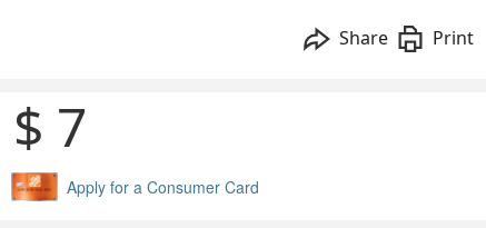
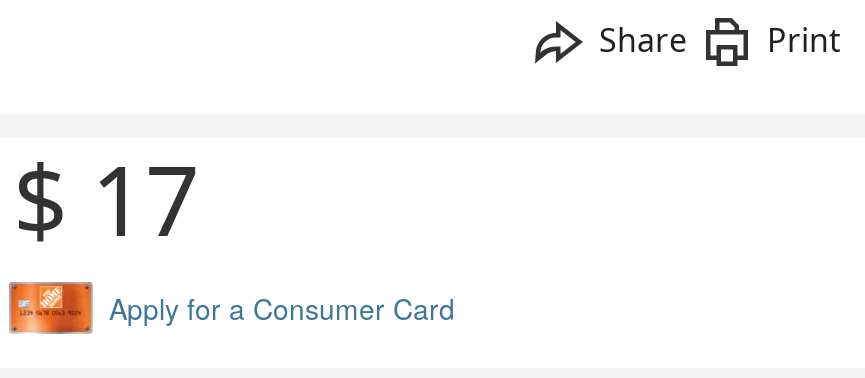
[13,90,87,162] $ 7 -> [13,134,199,264] $ 17

